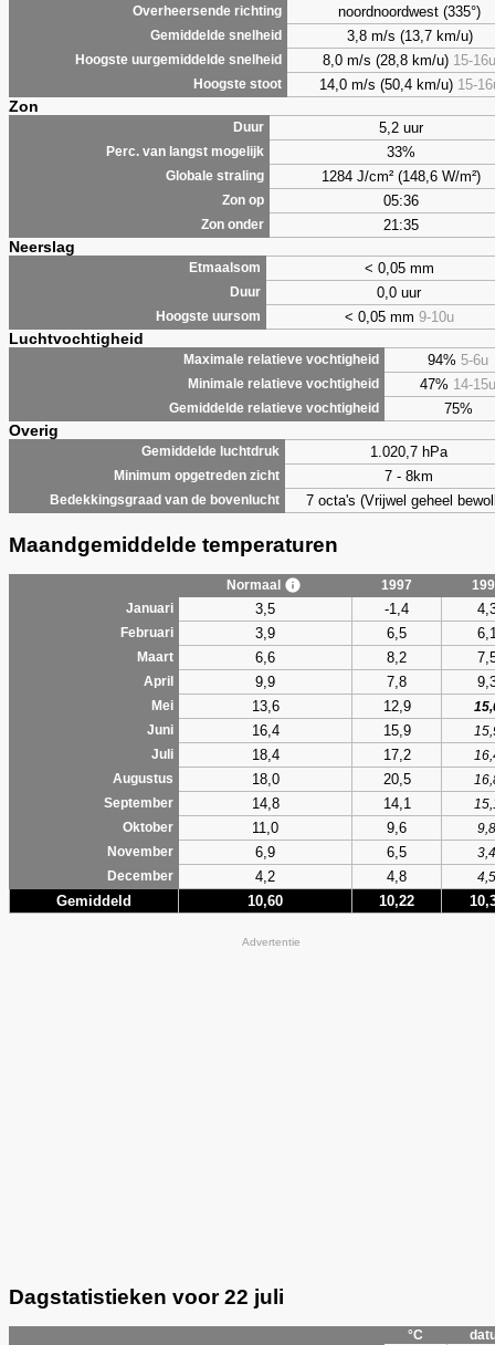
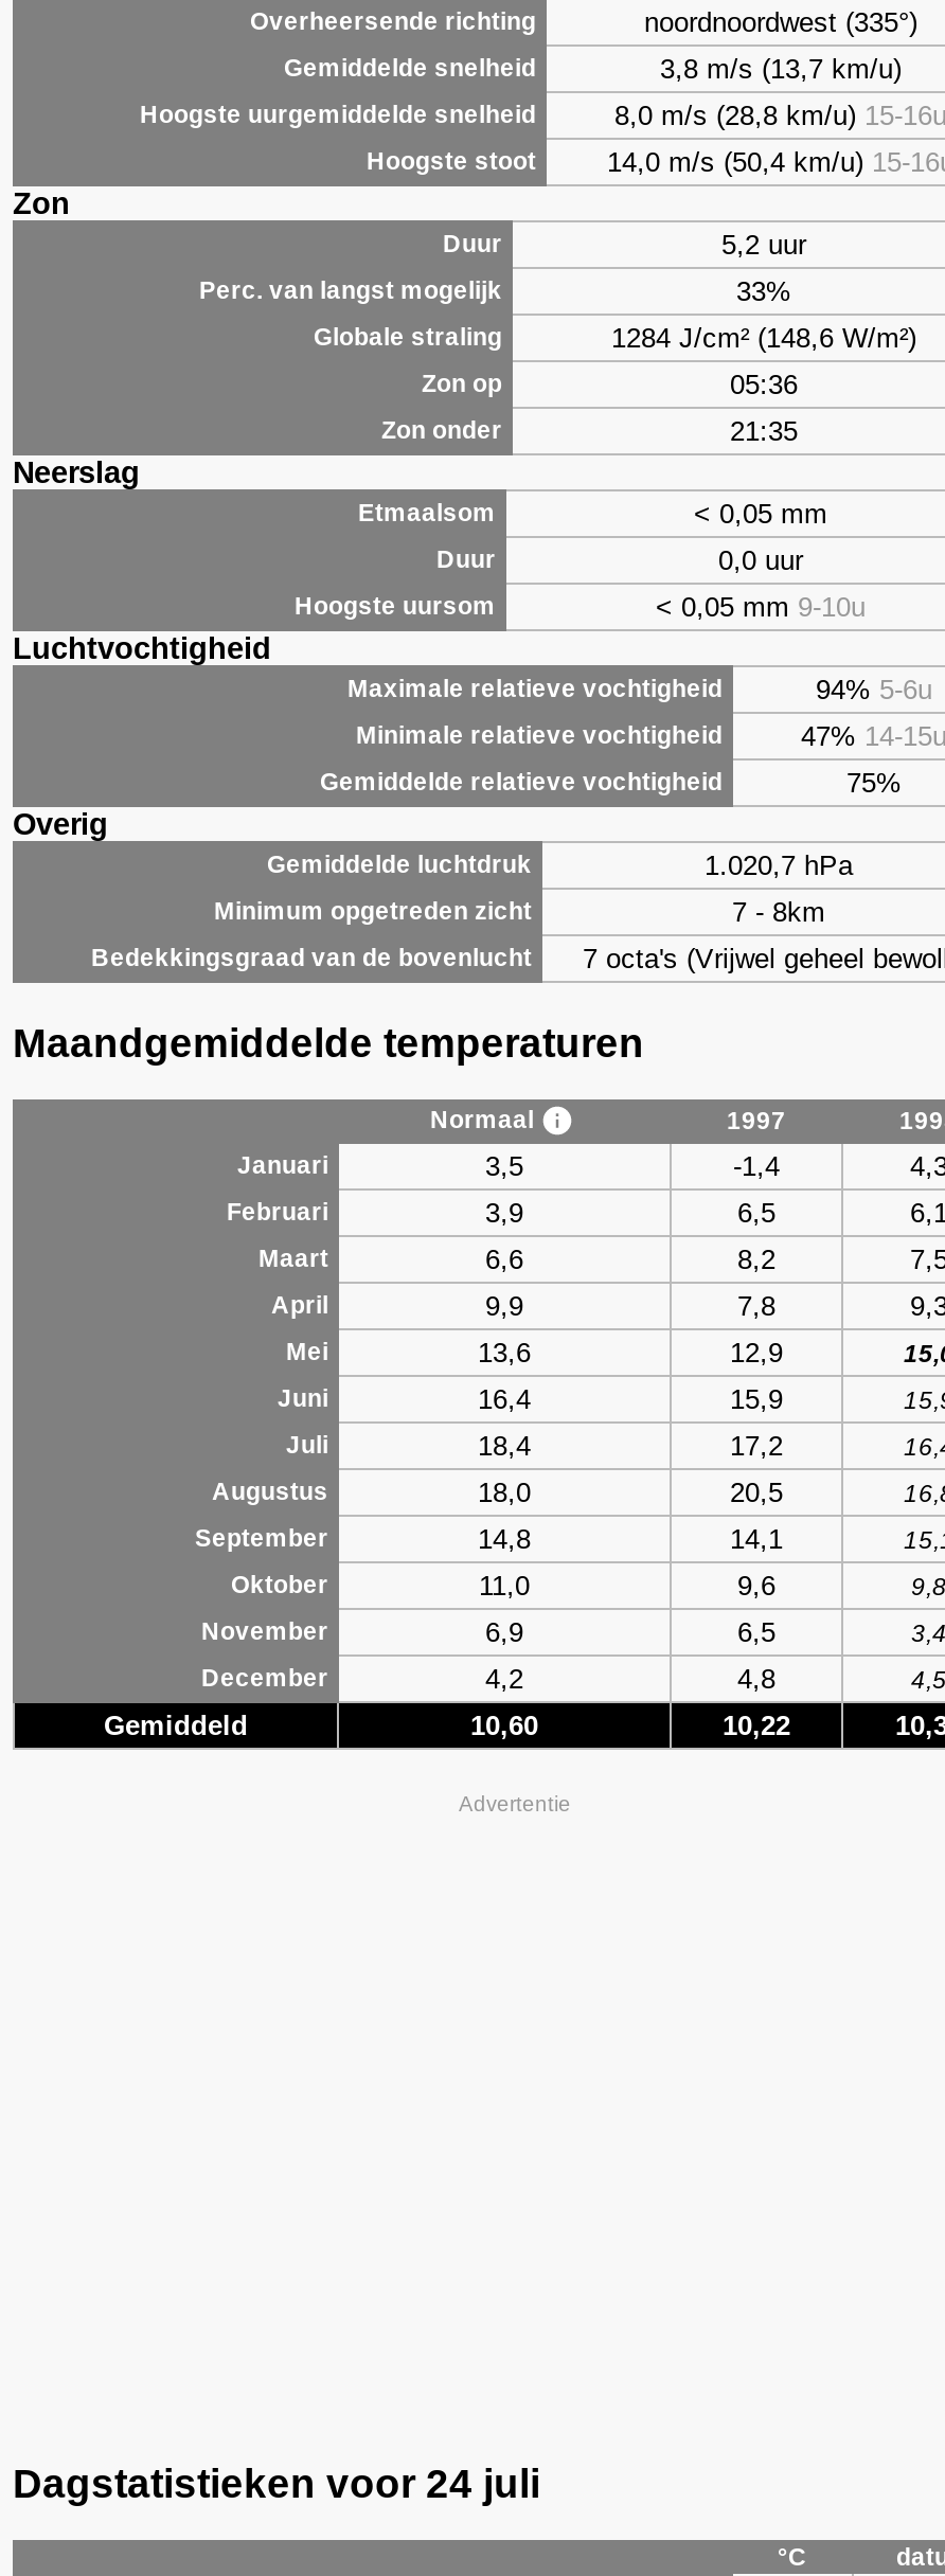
[9,1285,284,1308] Dagstatistieken voor 22 juli -> [13,2461,540,2505] Dagstatistieken voor 24 juli

